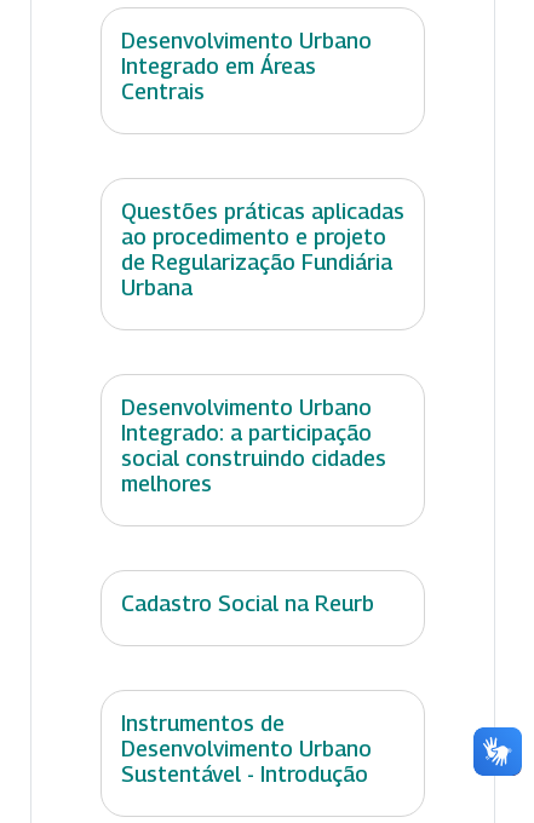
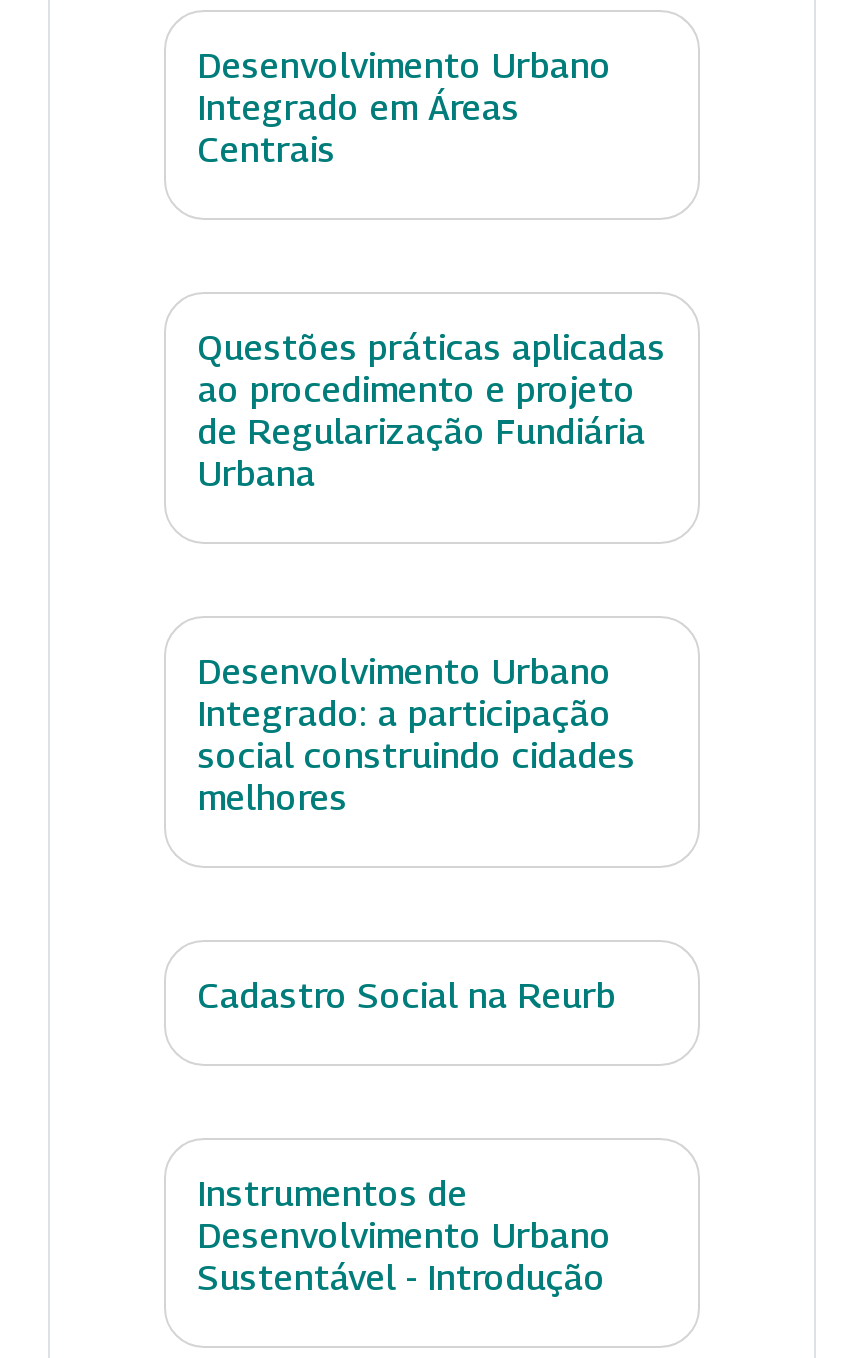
[472,726,523,777] [image] -> none

